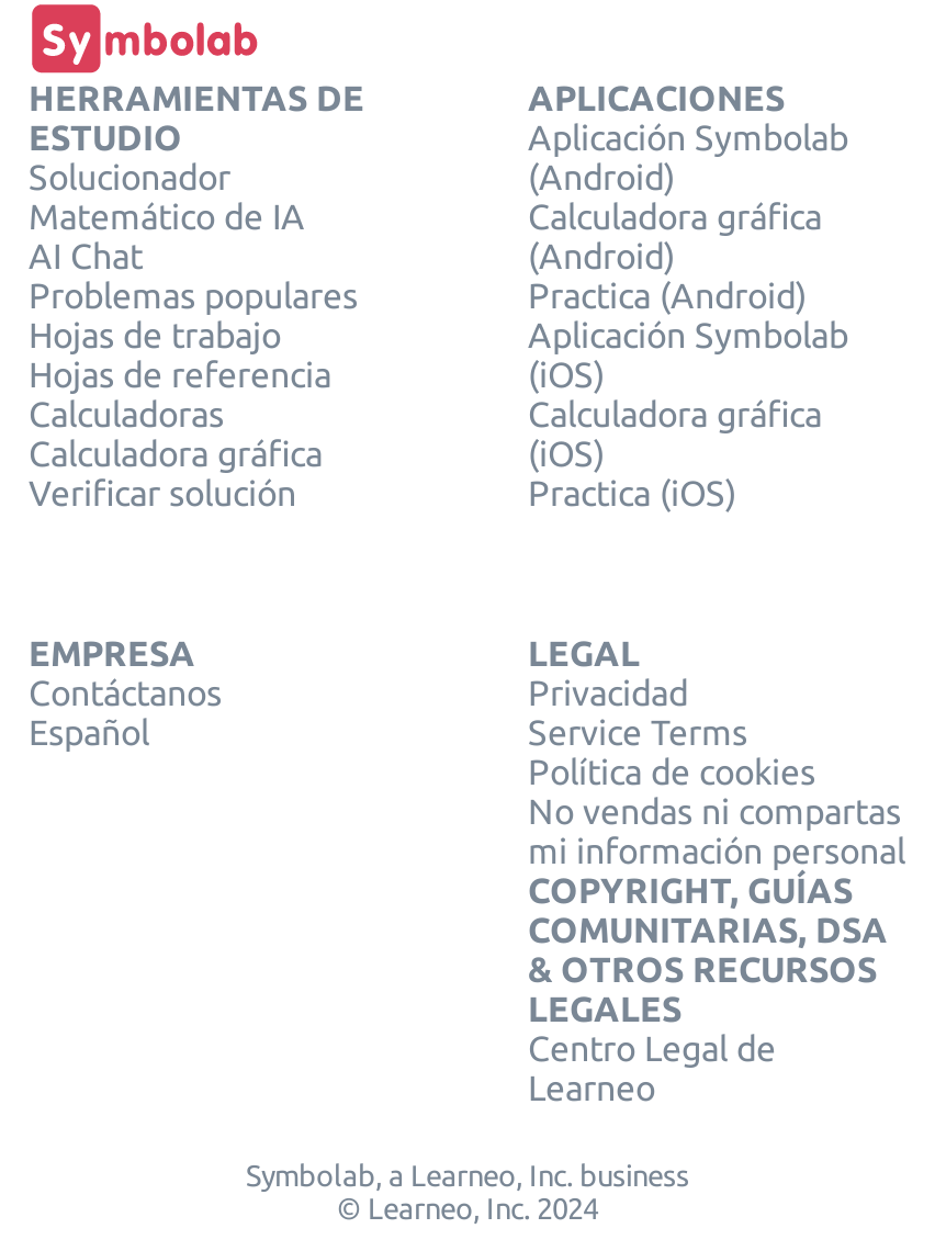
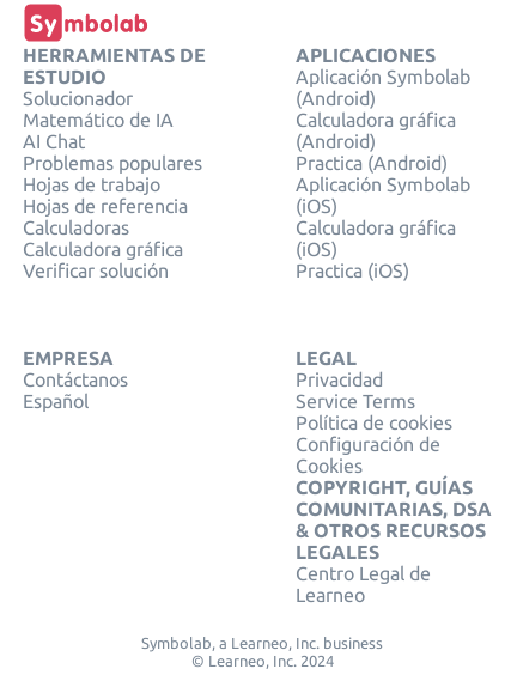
[528,792,905,871] No vendas ni compartas | mi información personal -> [295,434,440,477] Configuración de | Cookies

